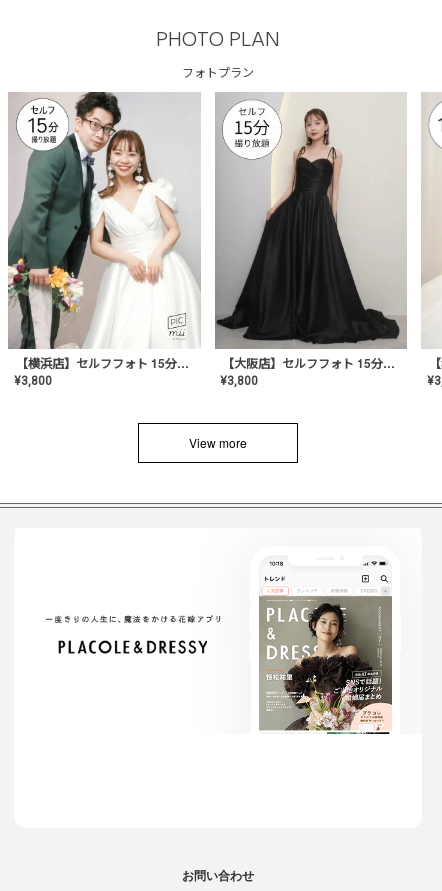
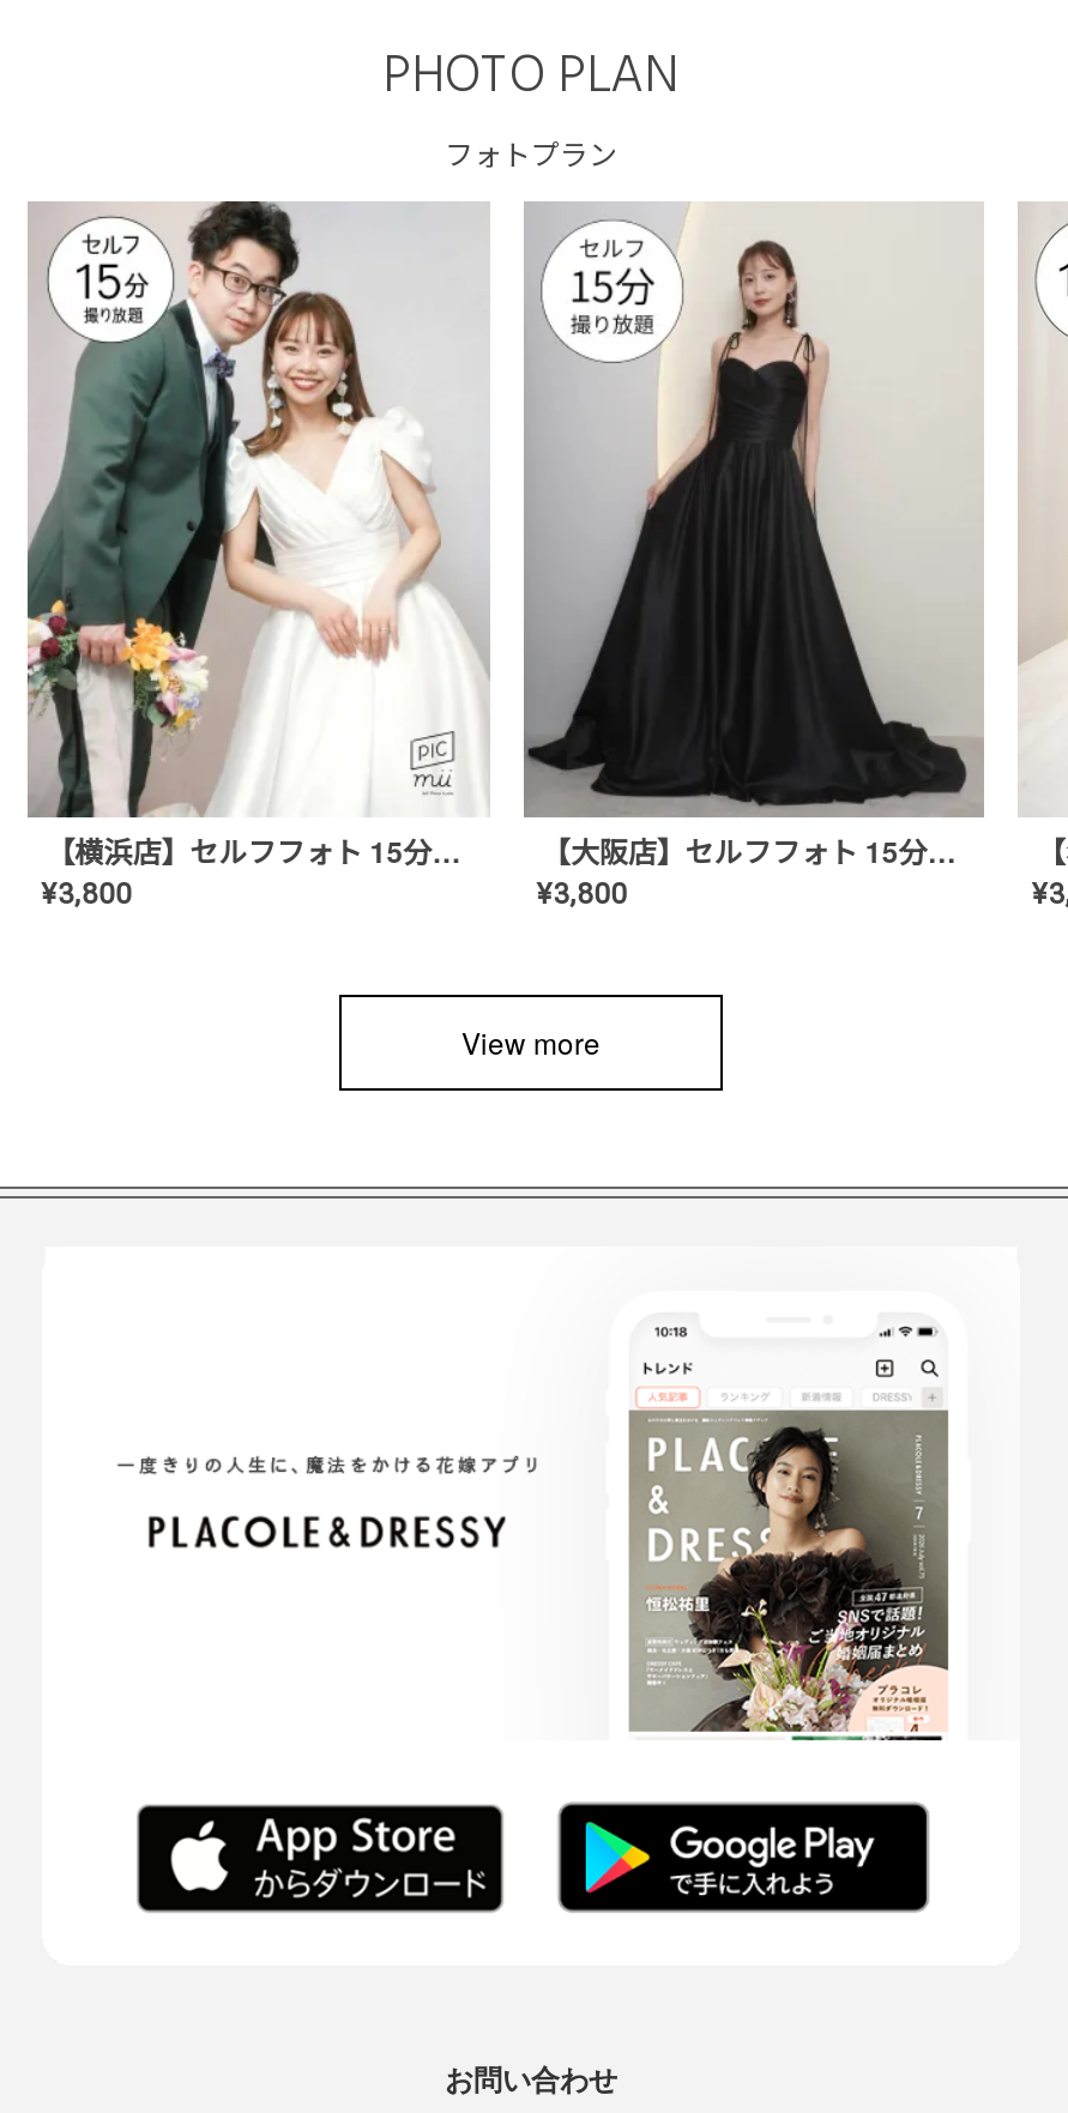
none -> [135,1803,505,1915] [image]
none -> [557,1800,931,1915] [image]

